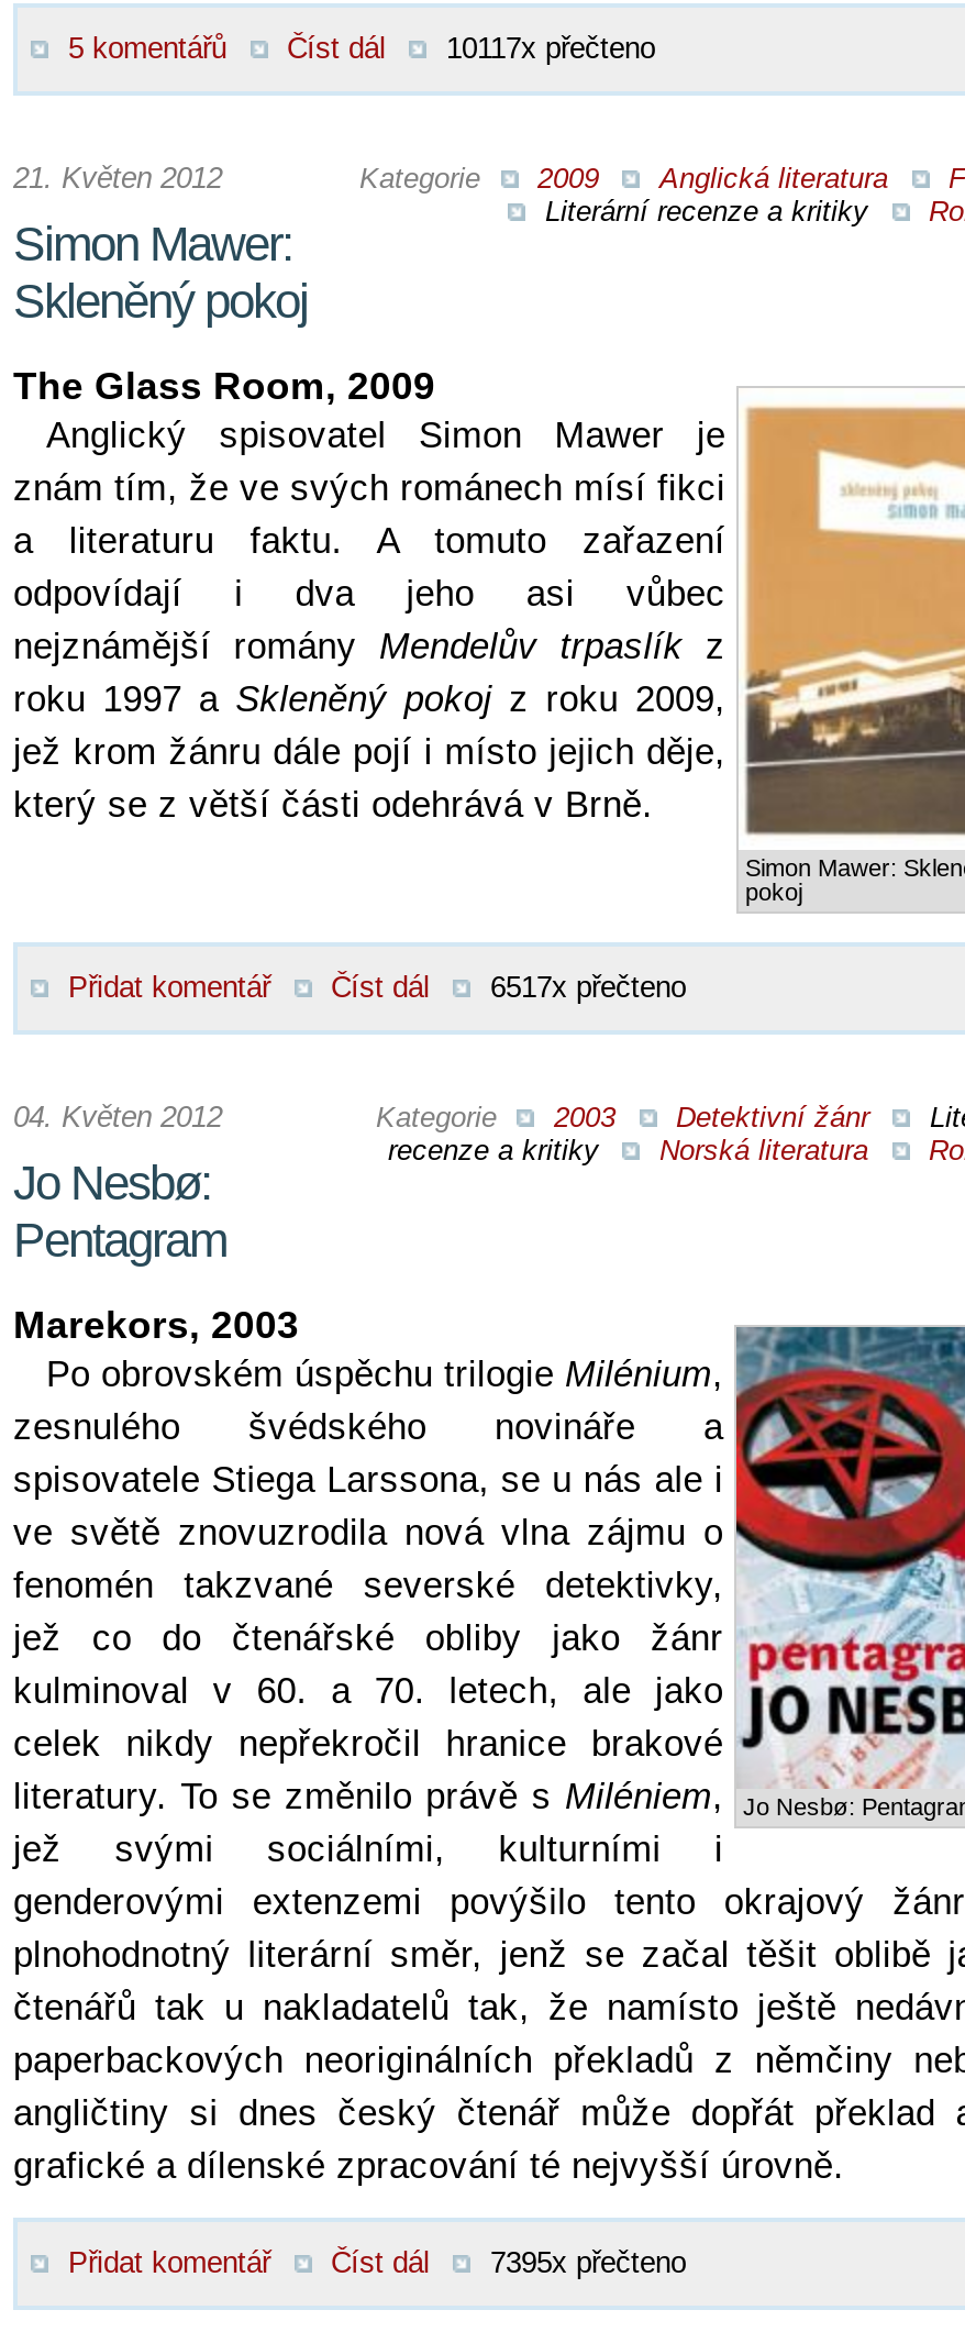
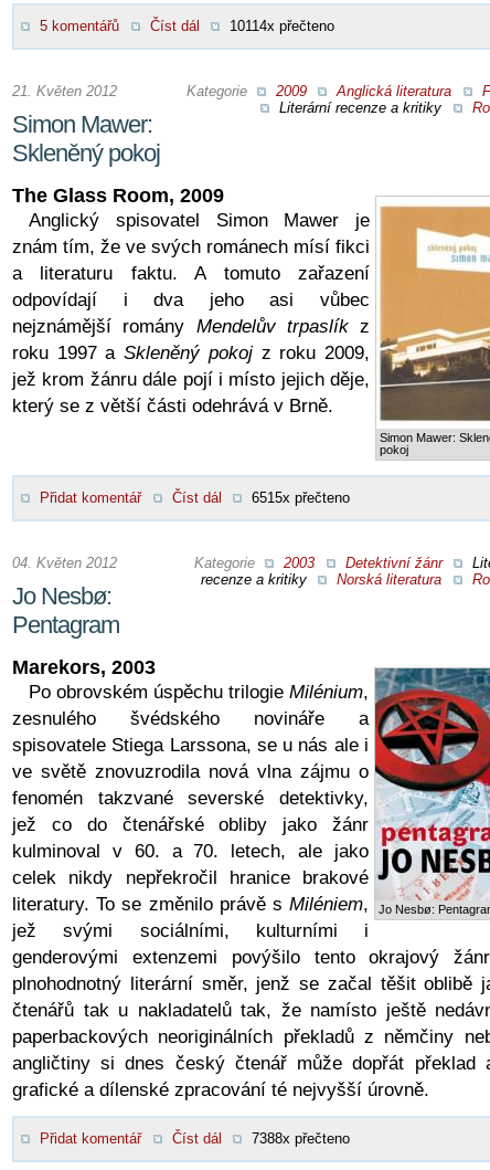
[68,31,655,64] 5 komentářů Číst dál 10117x přečteno -> [40,17,334,34] 5 komentářů Číst dál 10114x přečteno
[68,970,686,1003] Přidat komentář Číst dál 6517x přečteno -> [40,489,350,505] Přidat komentář Číst dál 6515x přečteno
[68,2245,686,2278] Přidat komentář Číst dál 7395x přečteno -> [40,1130,350,1146] Přidat komentář Číst dál 7388x přečteno

